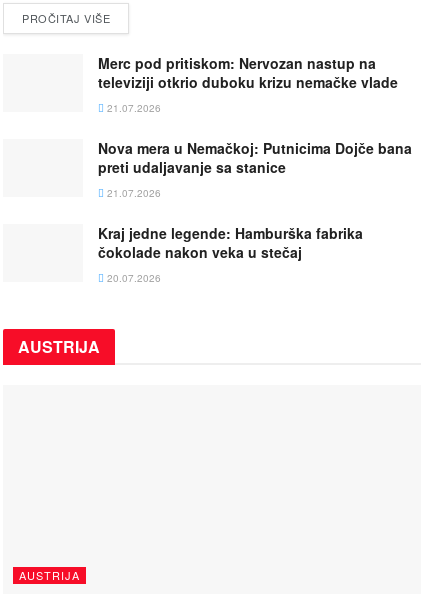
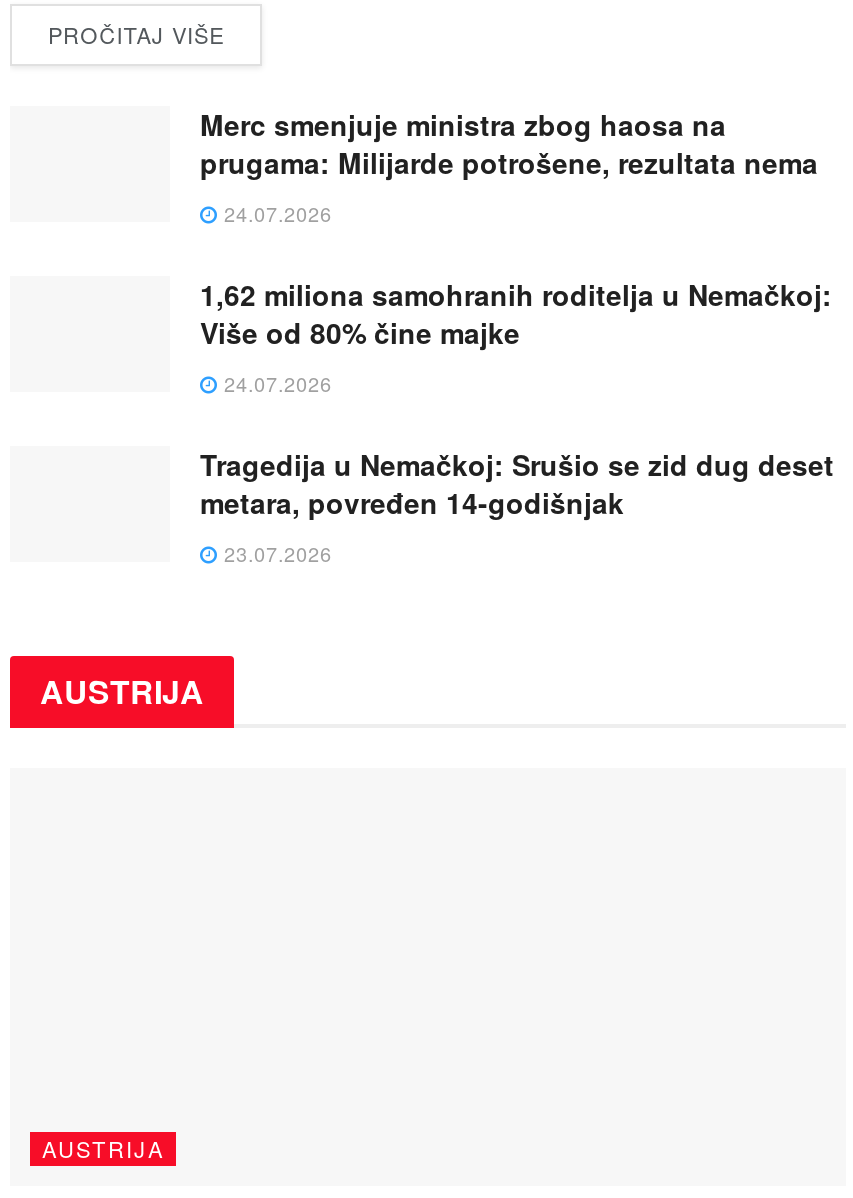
[98,53,398,115] Merc pod pritiskom: Nervozan nastup na | televiziji otkrio duboku krizu nemačke vlade | 21.07.2026 -> [200,105,818,229] Merc smenjuje ministra zbog haosa na | prugama: Milijarde potrošene, rezultata nema | 24.07.2026
[98,138,412,200] Nova mera u Nemačkoj: Putnicima Dojče bana | preti udaljavanje sa stanice | 21.07.2026 -> [200,275,832,399] 1,62 miliona samohranih roditelja u Nemačkoj: | Više od 80% čine majke | 24.07.2026
[98,223,363,285] Kraj jedne legende: Hamburška fabrika | čokolade nakon veka u stečaj | 20.07.2026 -> [200,445,834,569] Tragedija u Nemačkoj: Srušio se zid dug deset | metara, povređen 14-godišnjak | 23.07.2026

